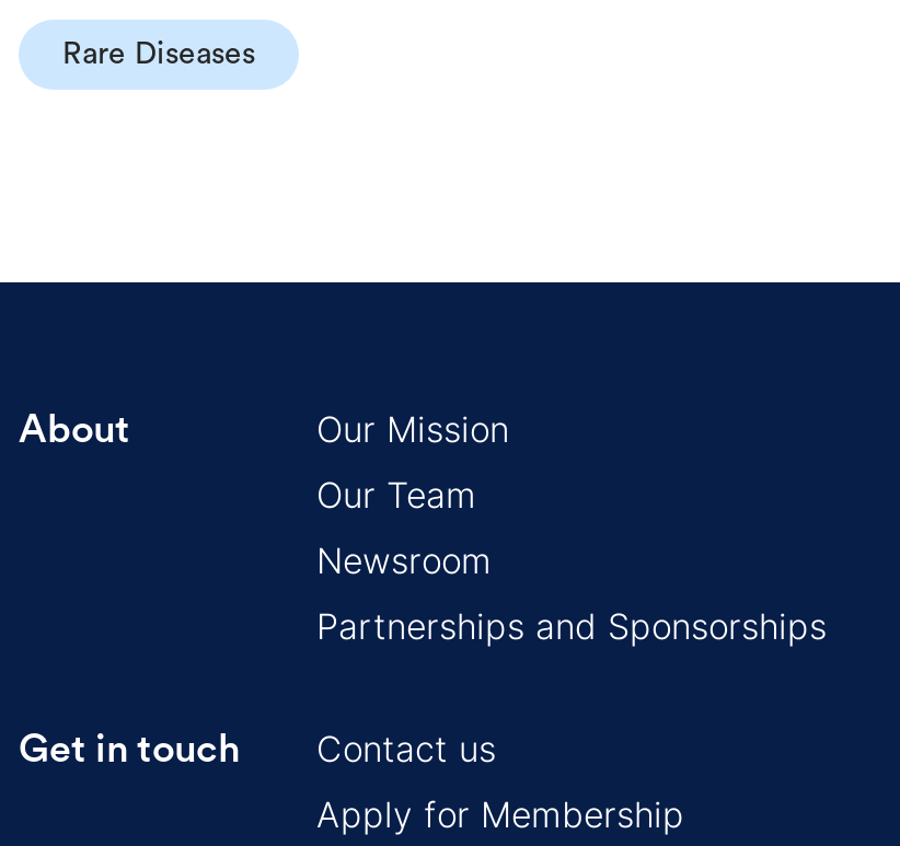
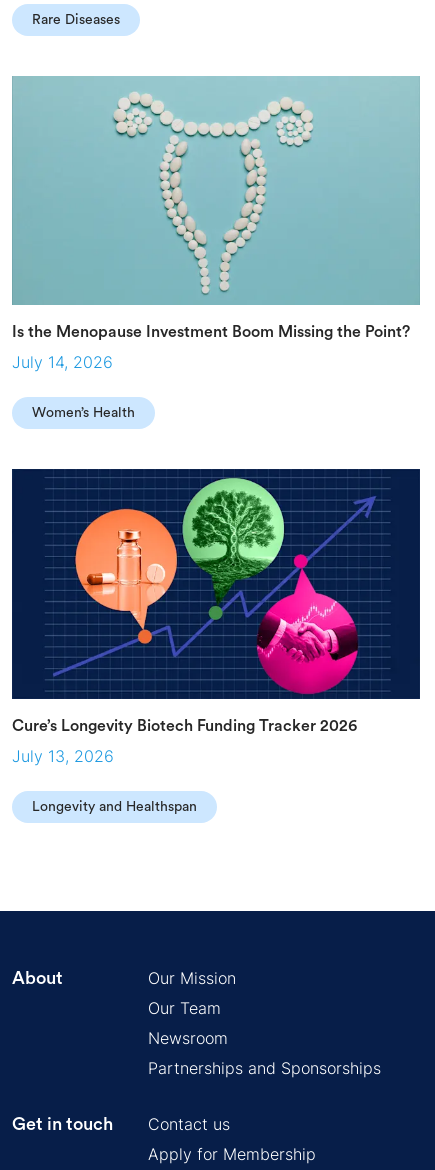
none -> [11,75,421,420] [image] | Is the Menopause Investment Boom Missing the Point? | July 14, 2026 | Women’s Health
none -> [11,468,421,813] [image] | Cure’s Longevity Biotech Funding Tracker 2026 | July 13, 2026 | Longevity and Healthspan
none -> [134,791,217,823] [image]

